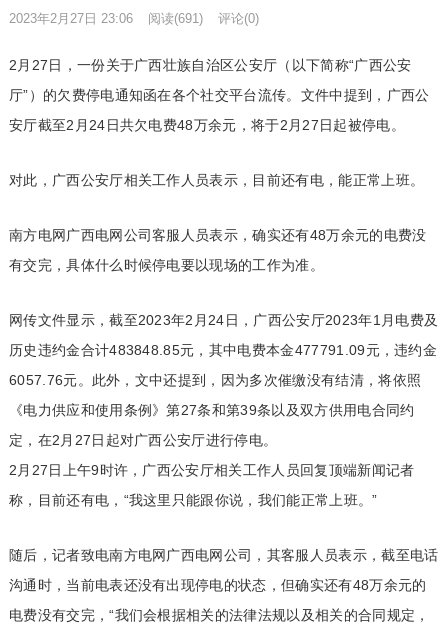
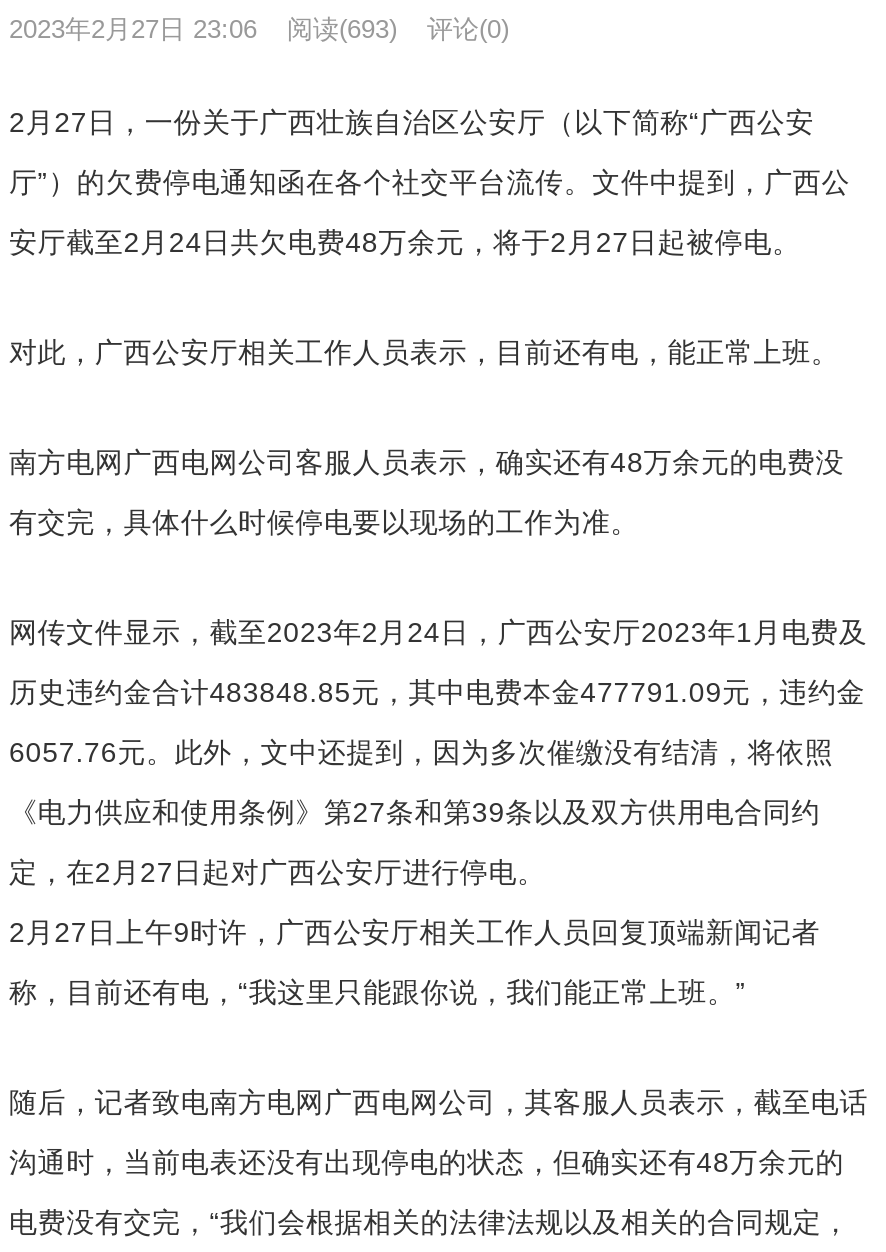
[9,11,259,26] 2023年2月27日 23:06 阅读(691) 评论(0) -> [9,14,509,44] 2023年2月27日 23:06 阅读(693) 评论(0)

